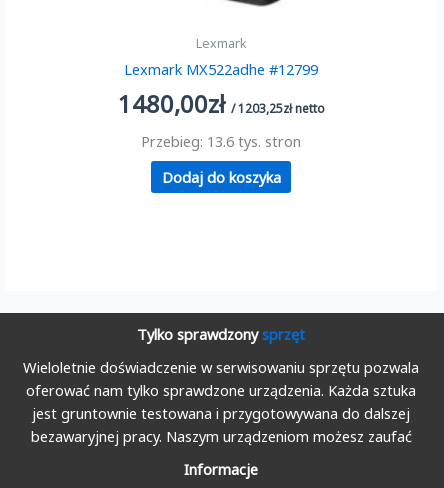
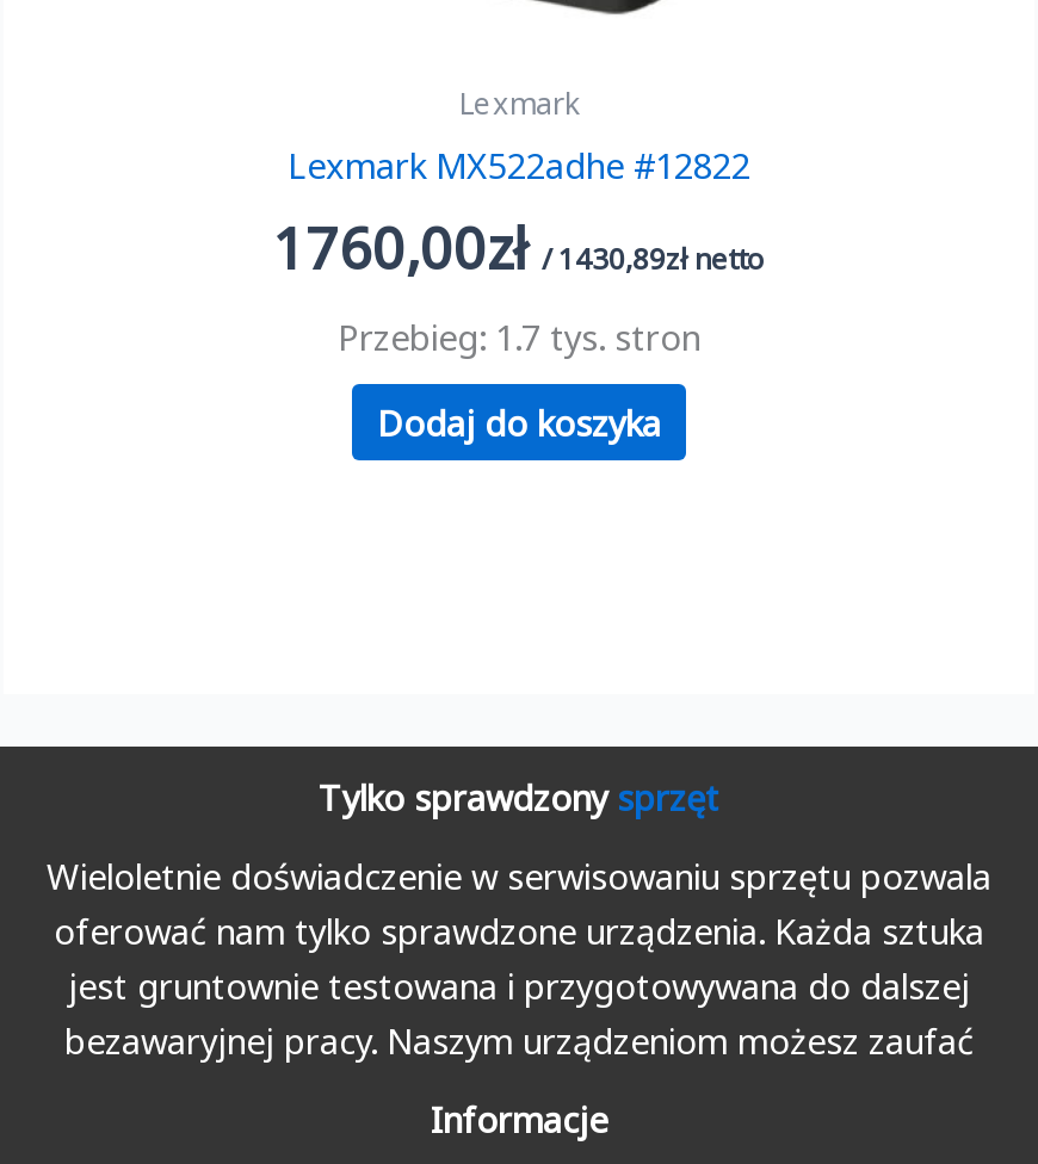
[124,59,318,79] Lexmark MX522adhe #12799 -> [288,141,750,189] Lexmark MX522adhe #12822
[117,88,324,120] 1480,00zł /1203,25złnetto -> [272,209,766,285] 1760,00zł /1430,89złnetto
[141,131,301,151] Przebieg: 13.6 tys. stron -> [338,314,700,361] Przebieg: 1.7 tys. stron

